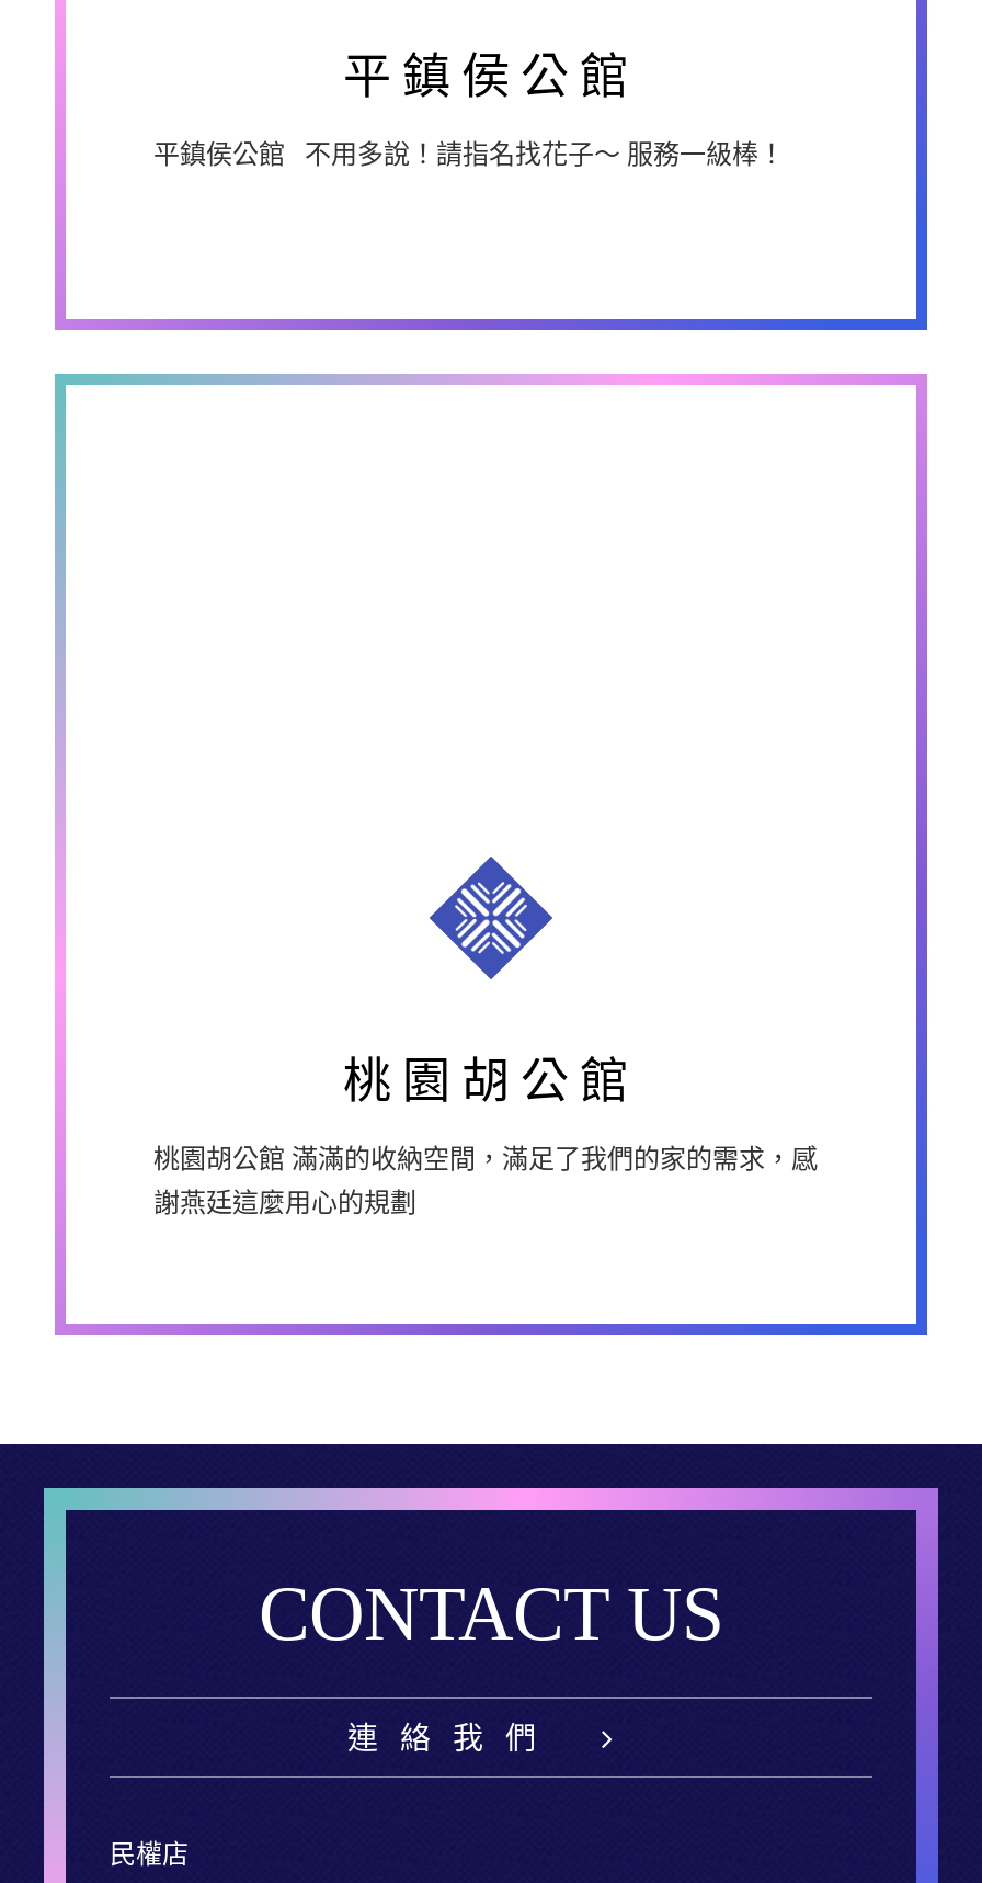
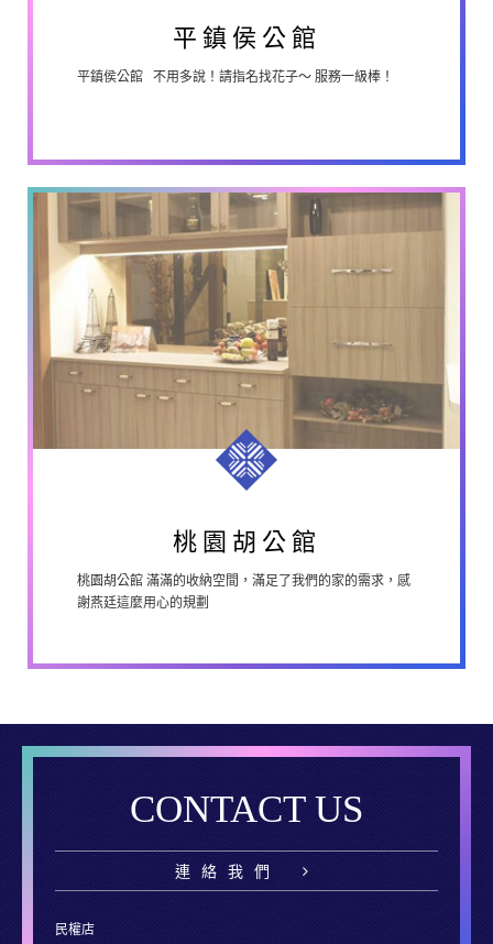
none -> [32,191,460,450] [image]

